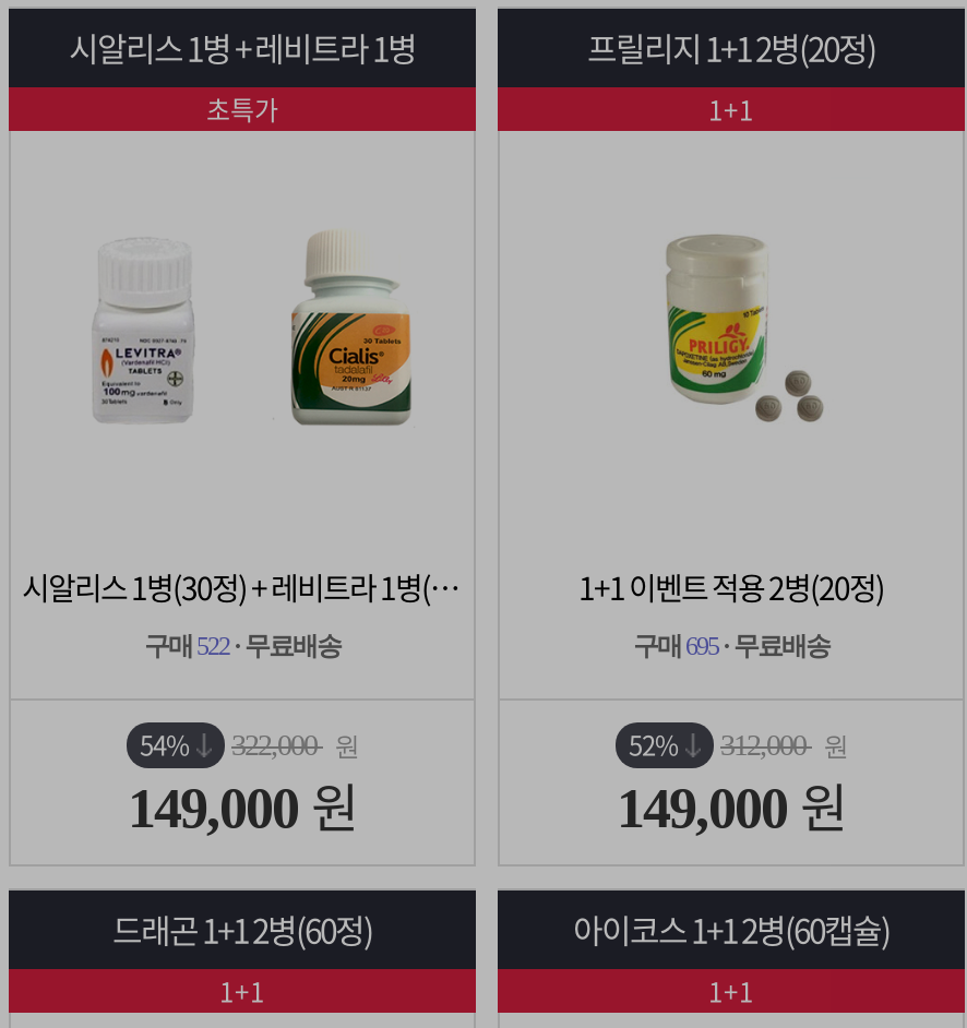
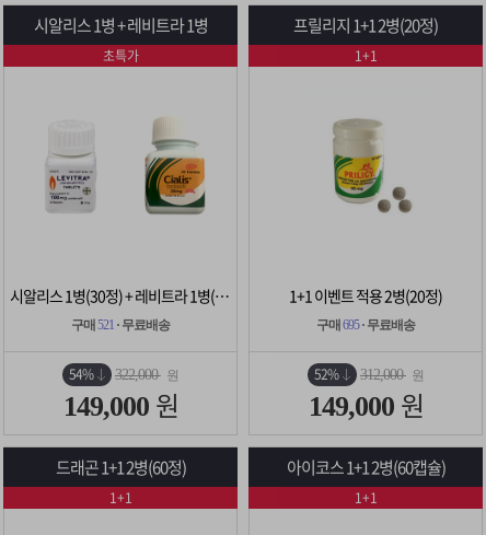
[144,631,341,661] 구매 522 · 무료배송 -> [71,317,170,333] 구매 521 · 무료배송

